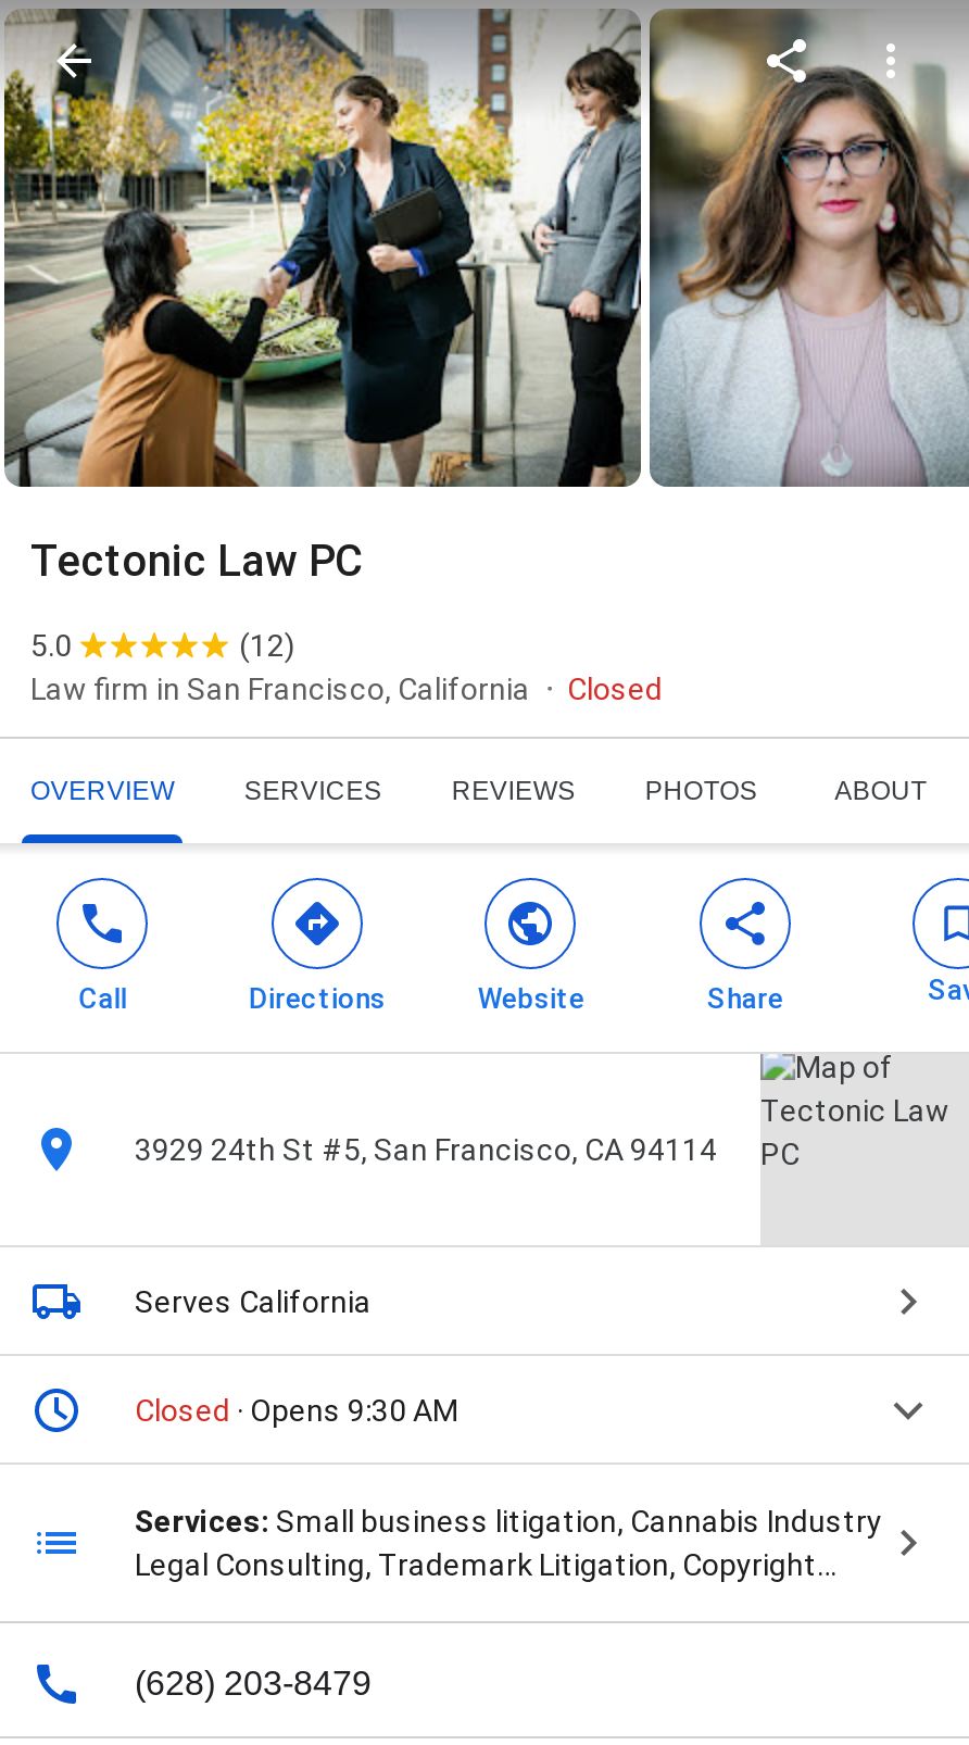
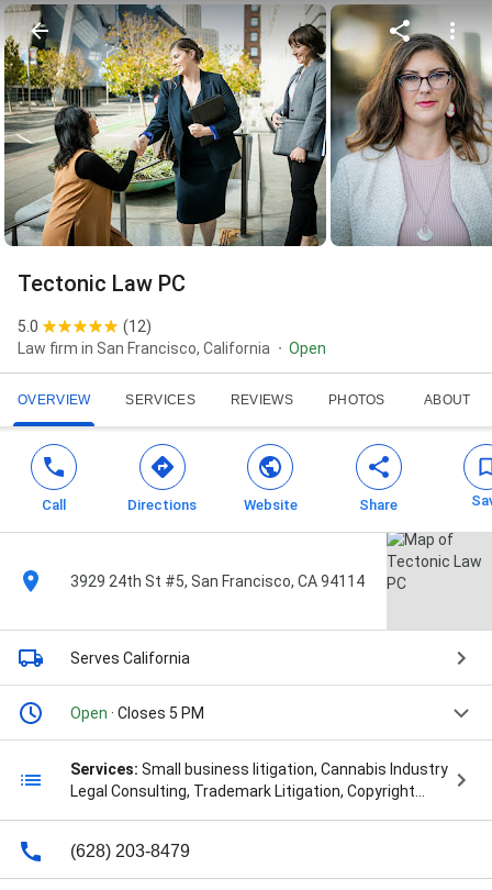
[567,672,663,707] Closed -> [289,340,326,357] Open
[135,1393,458,1428] Closed · Opens 9:30 AM -> [70,705,204,722] Open · Closes 5 PM

